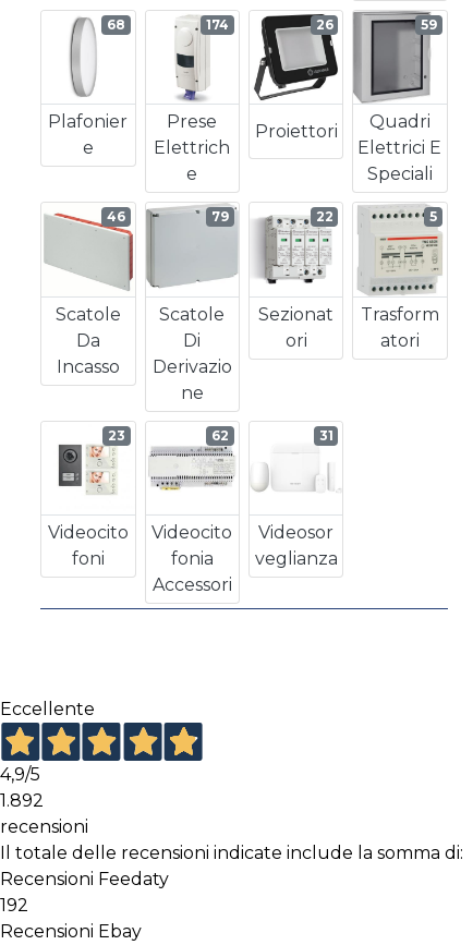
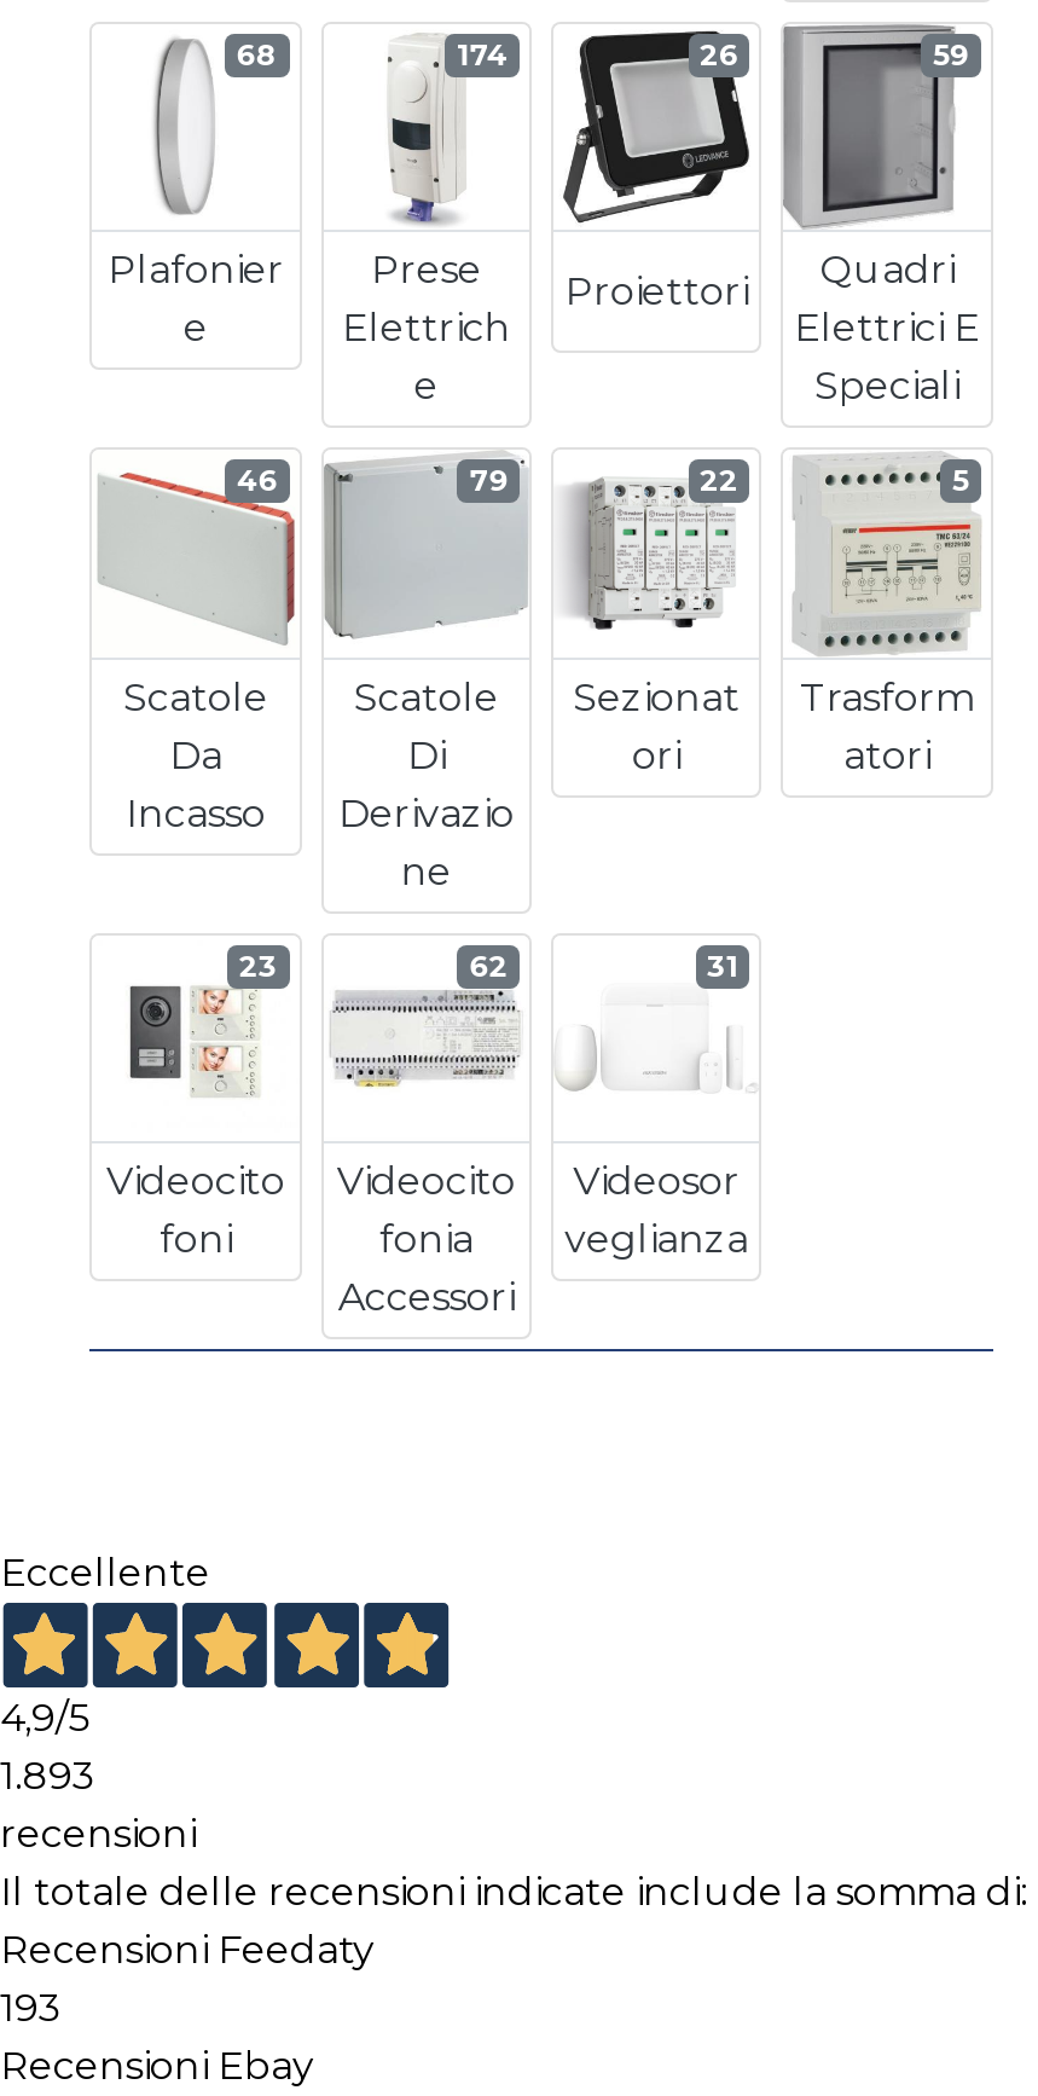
[0,790,44,811] 1.892 -> [0,1752,97,1798] 1.893
[0,895,28,915] 192 -> [0,1984,63,2030] 193

